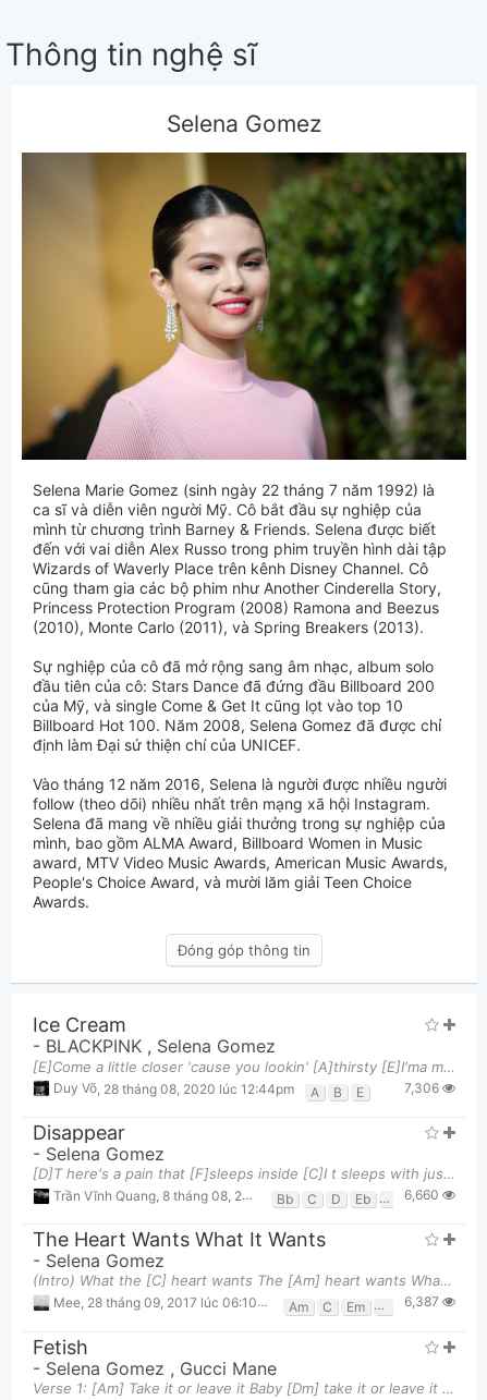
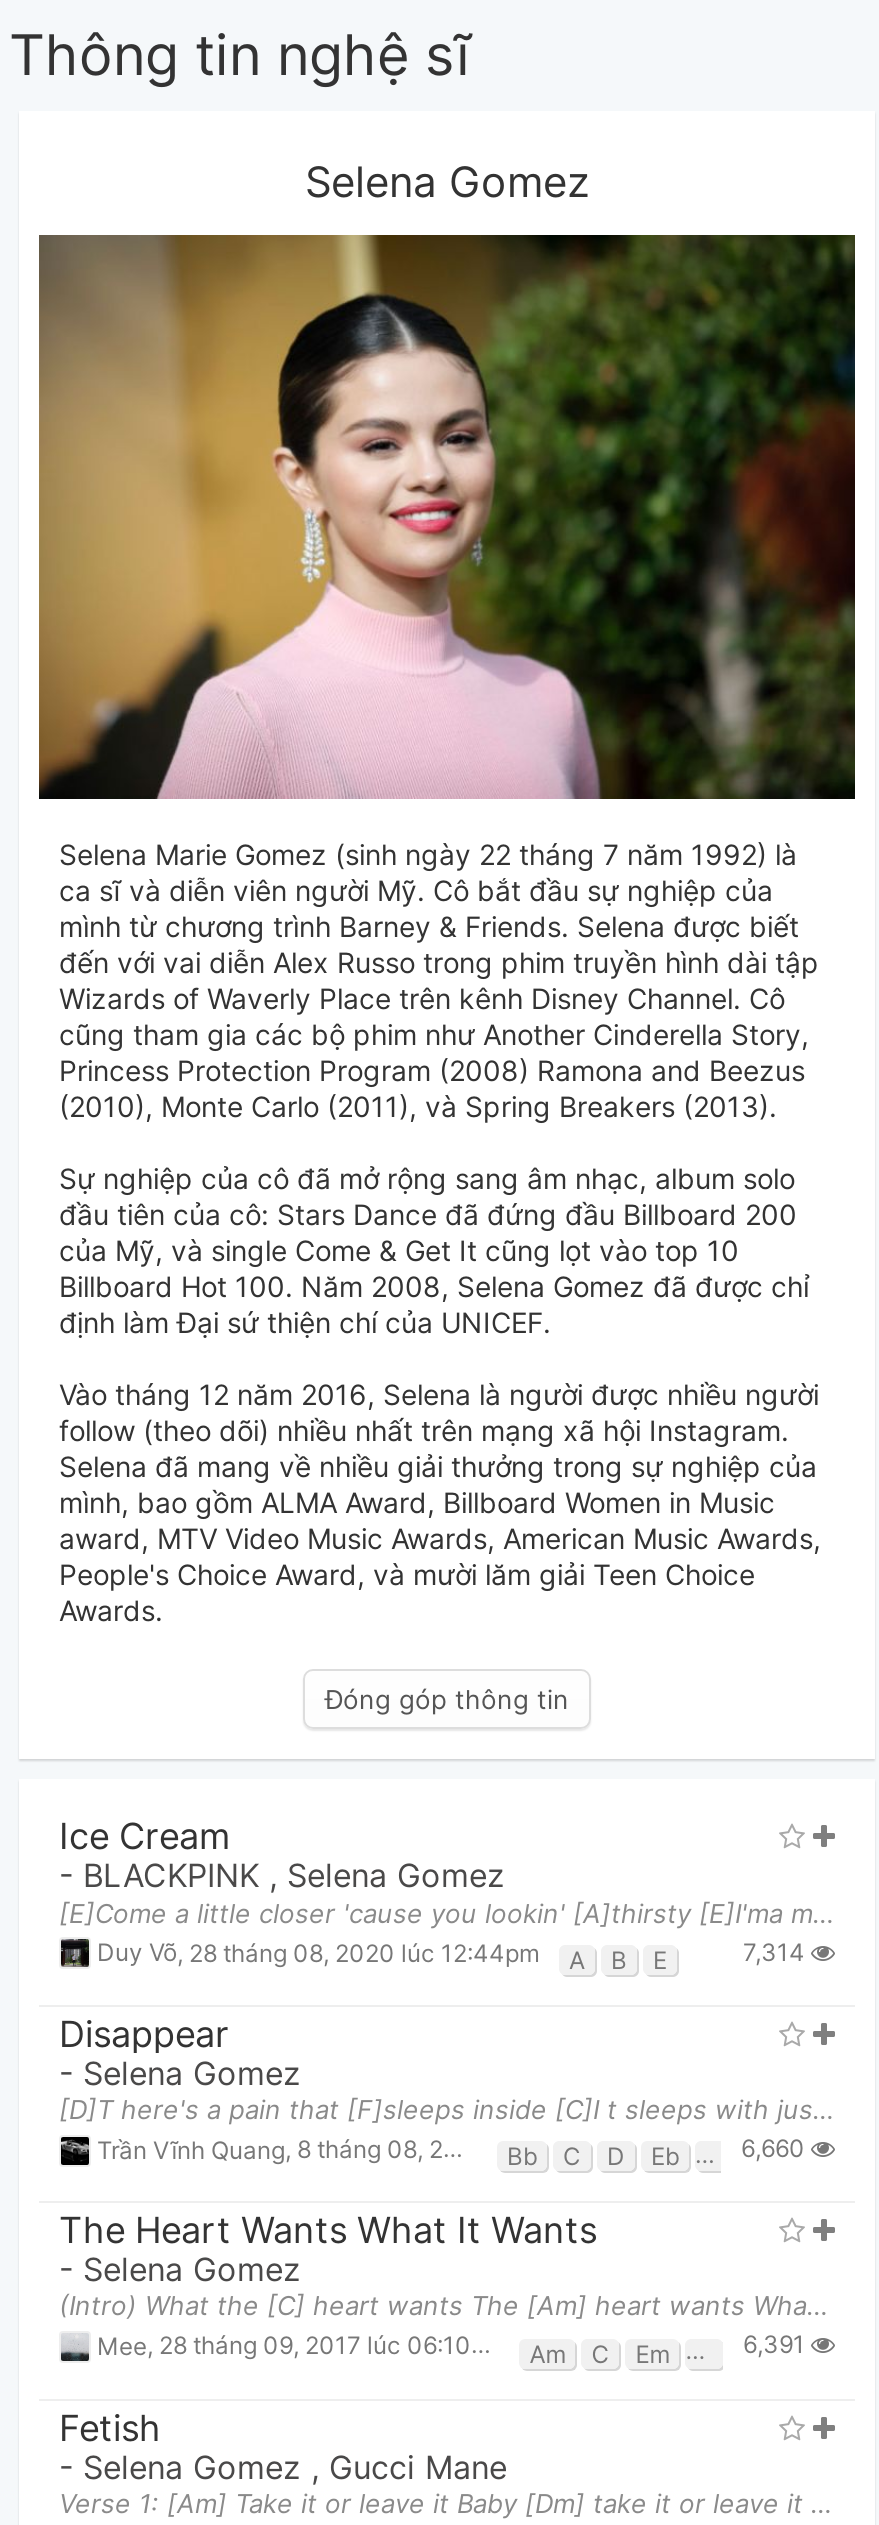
[404,1079,442,1096] 7,306 -> [743,1936,811,1966] 7,314
[404,1294,442,1310] 6,387 -> [743,2330,811,2360] 6,391

